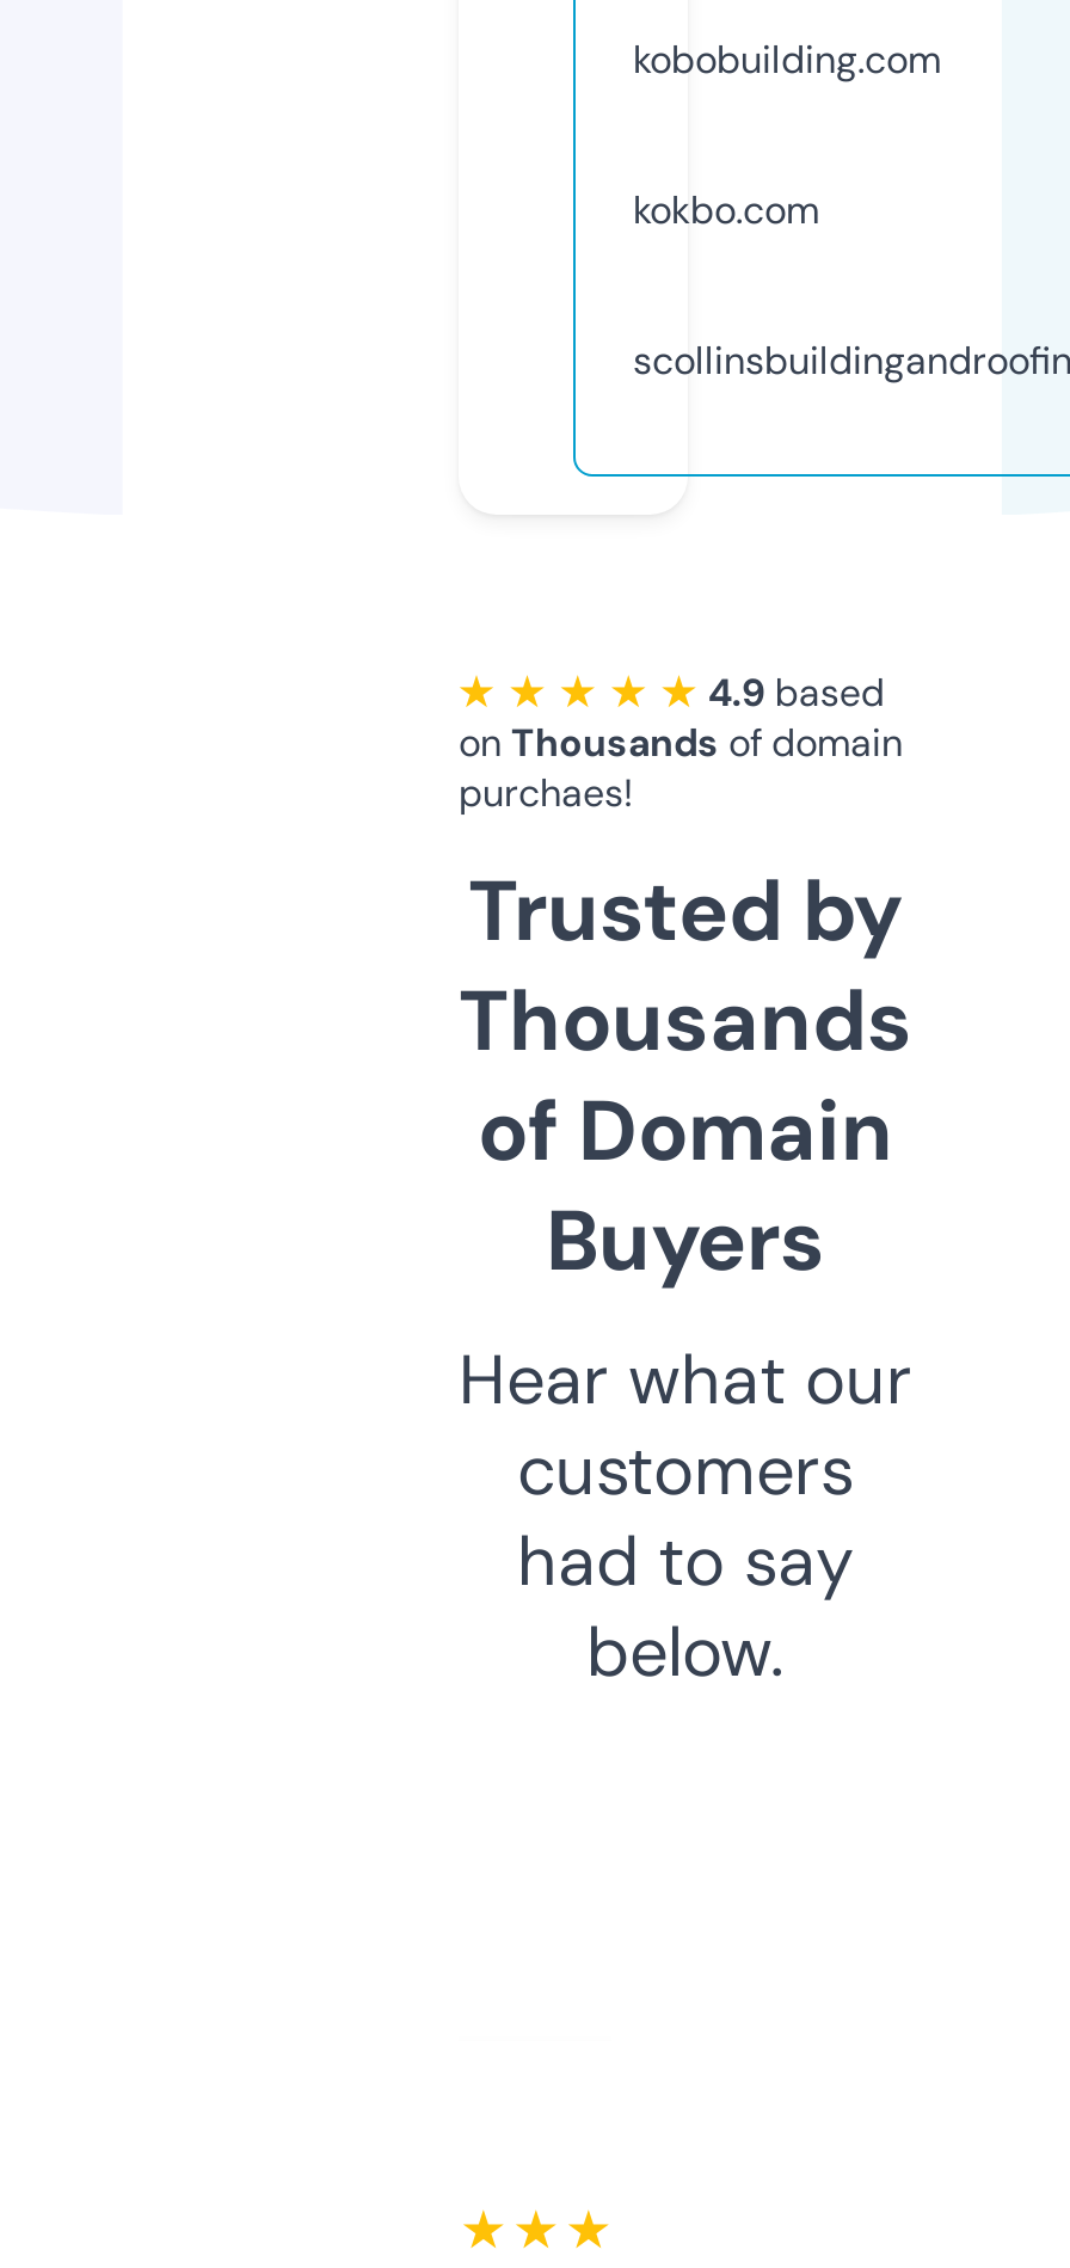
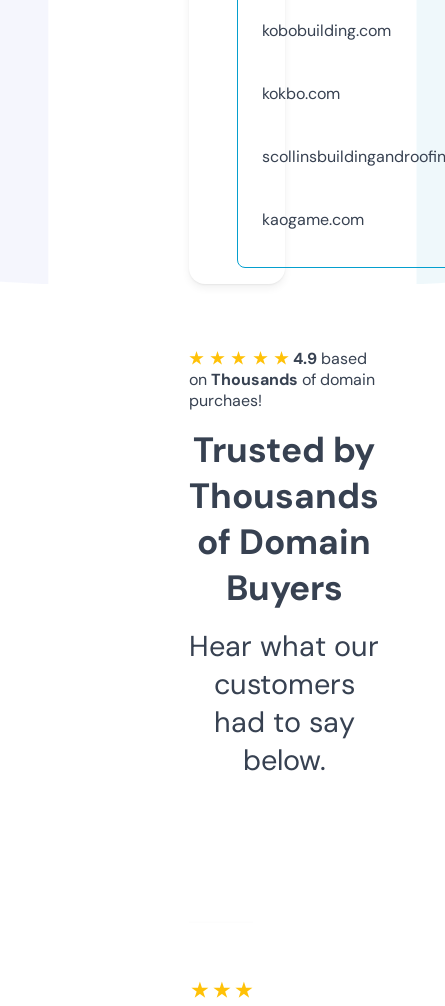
none -> [262,209,364,230] kaogame.com

